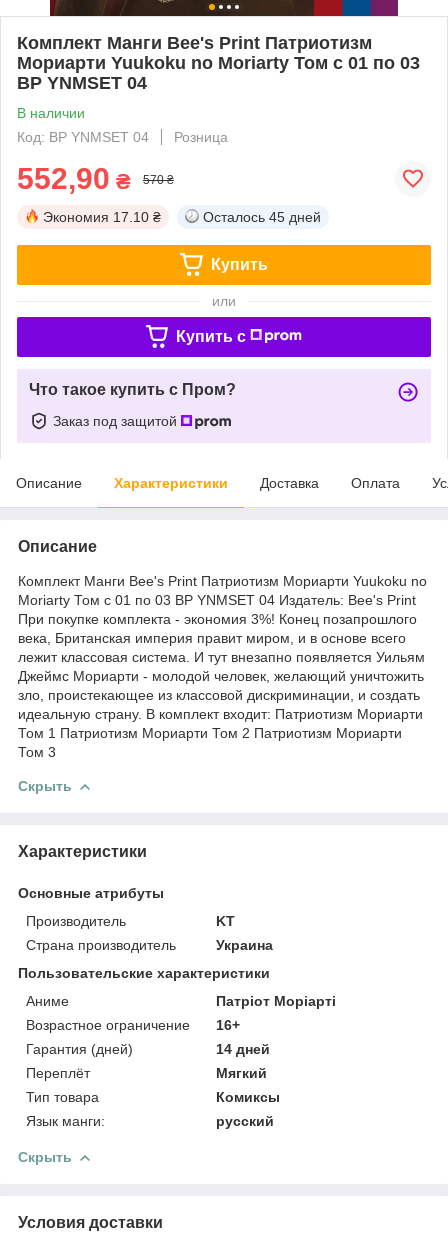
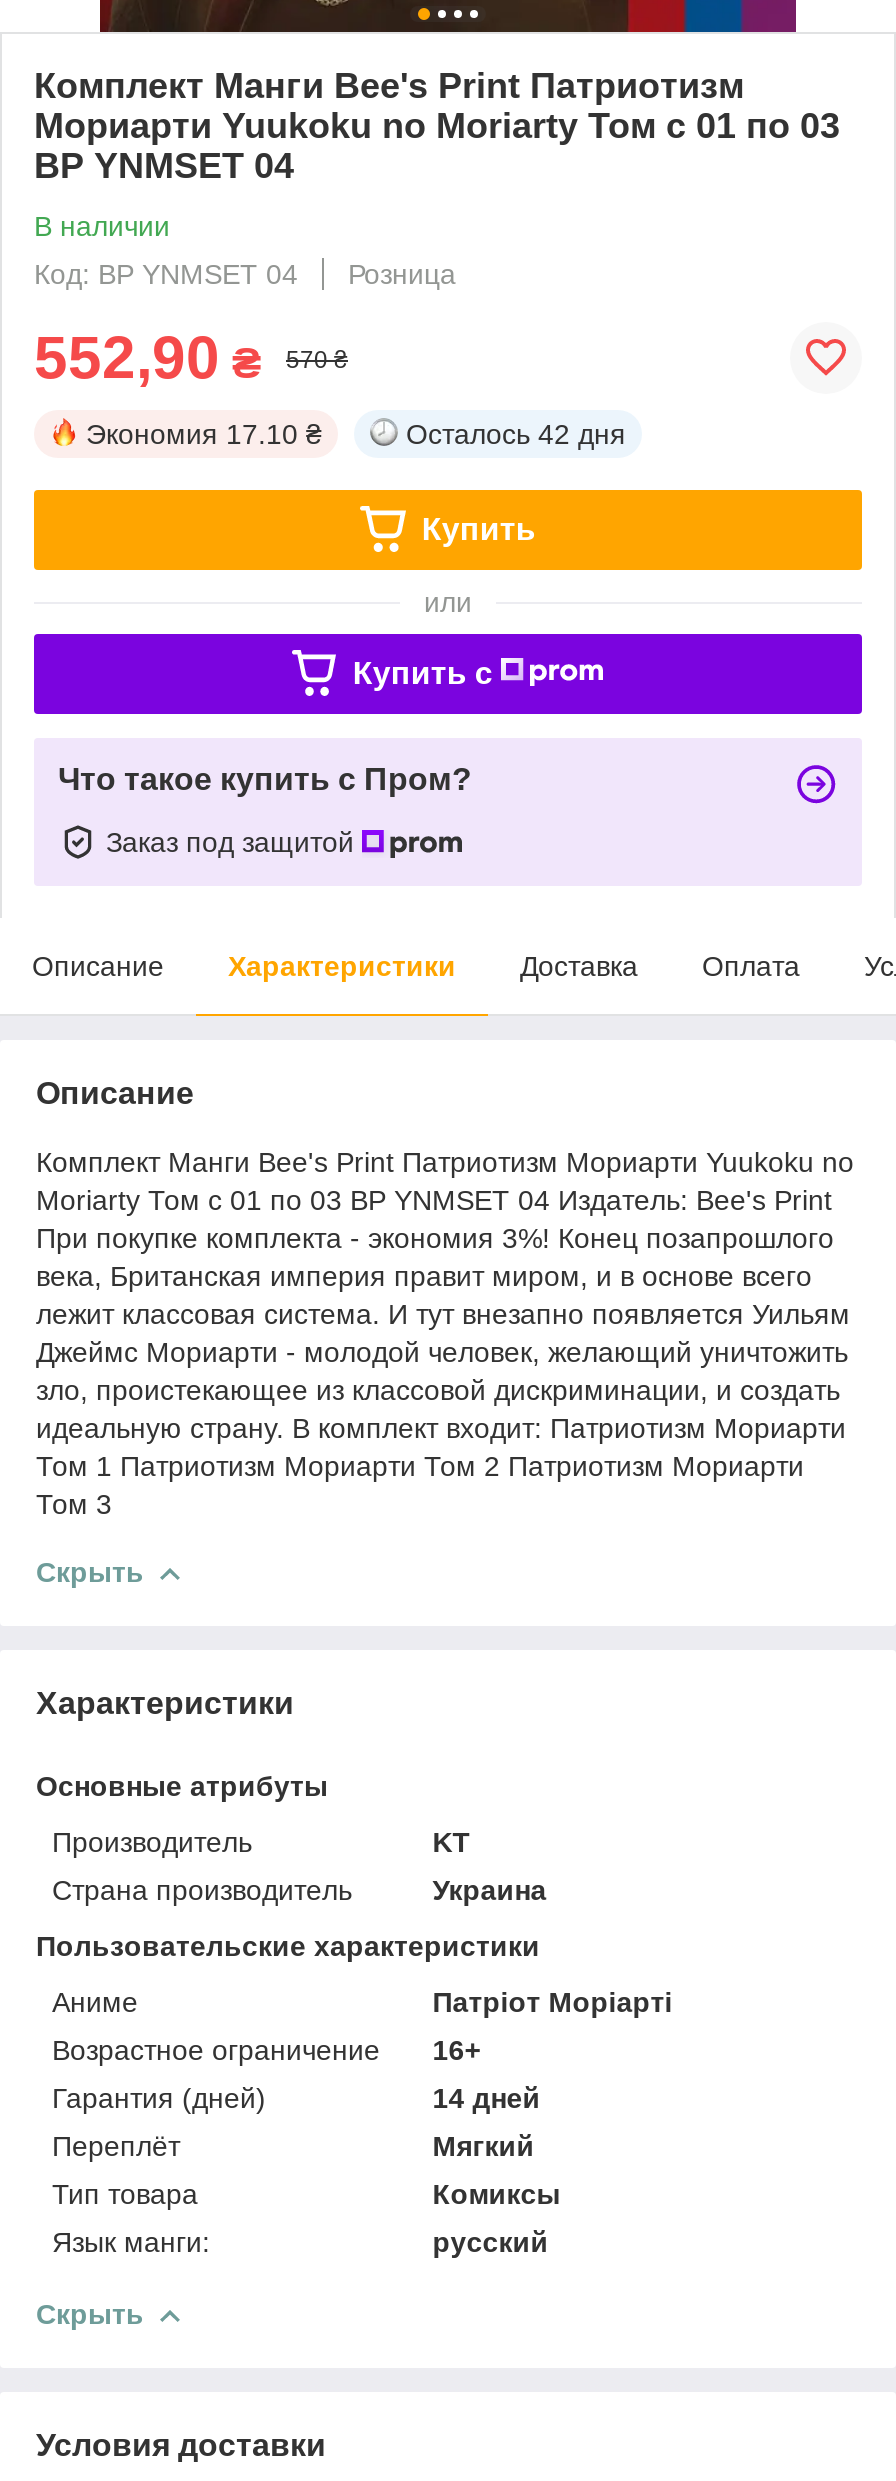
[203,209,321,225] Осталось 45 дней -> [406,418,626,450] Осталось 42 дня

